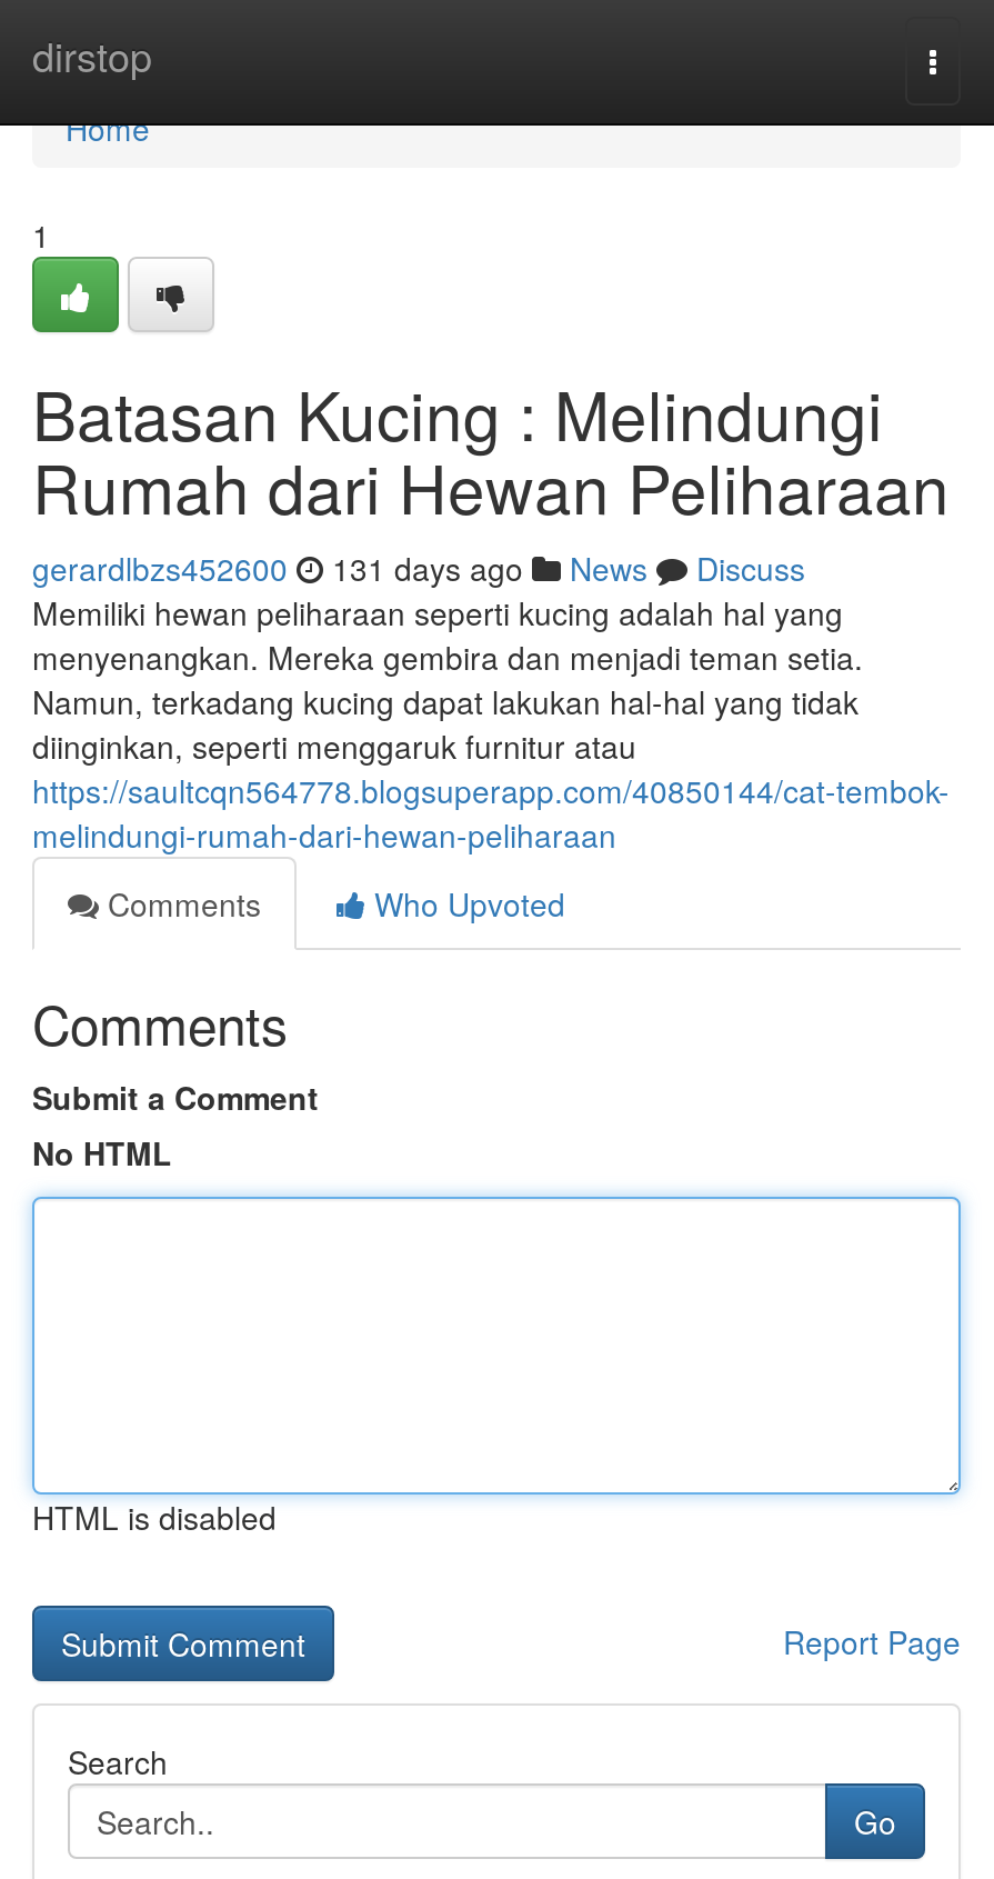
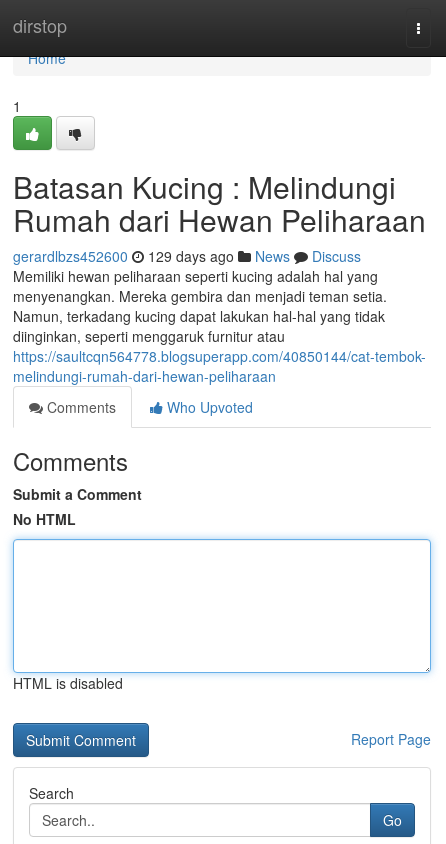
[32,546,805,590] gerardlbzs452600 131 days ago News Discuss -> [13,246,361,266] gerardlbzs452600 129 days ago News Discuss

